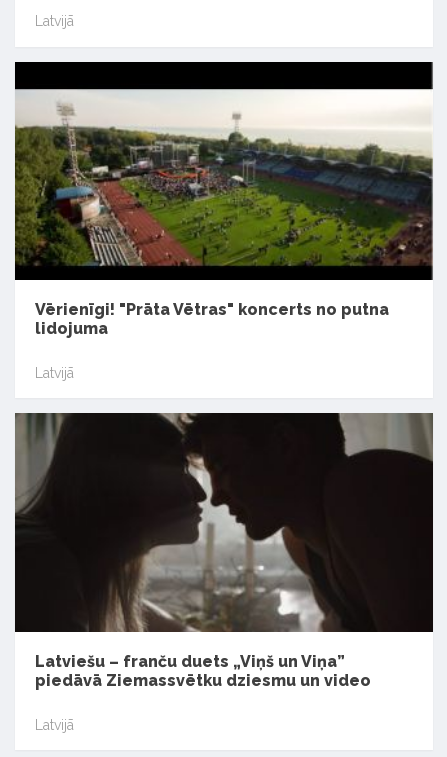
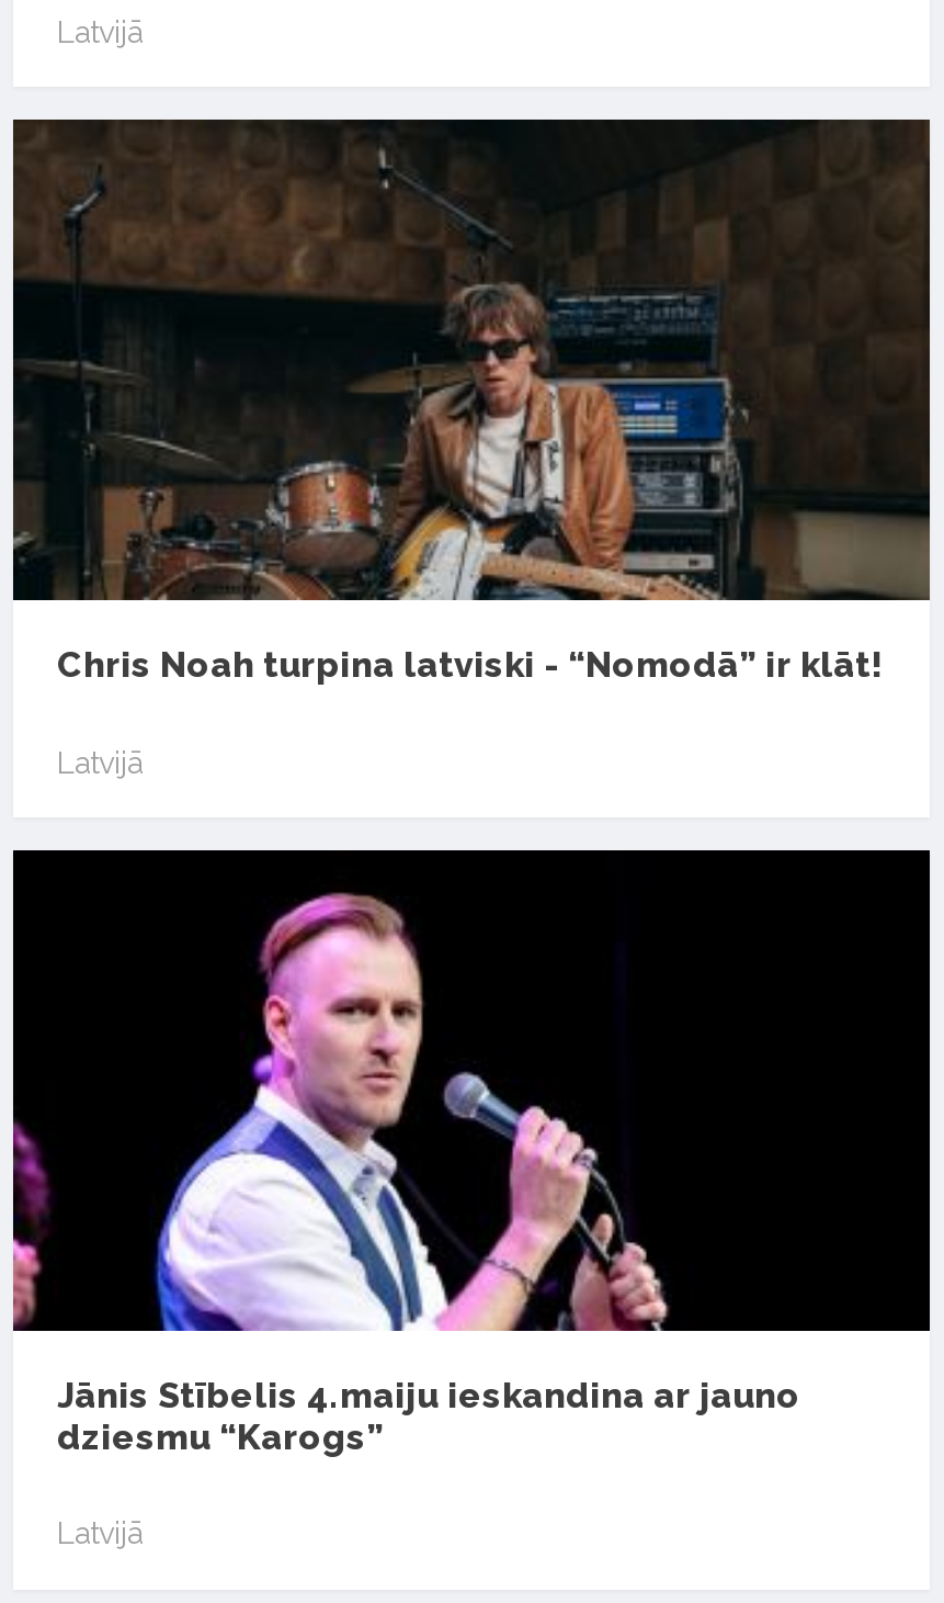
[15,61,433,338] [image] | Vērienīgi! "Prāta Vētras" koncerts no putna | lidojuma -> [11,118,932,686] [image] | Chris Noah turpina latviski - “Nomodā” ir klāt!
[14,413,434,690] [image] | Latviešu – franču duets „Viņš un Viņa” | piedāvā Ziemassvētku dziesmu un video -> [11,849,932,1457] [image] | Jānis Stībelis 4.maiju ieskandina ar jauno | dziesmu “Karogs”

